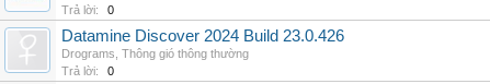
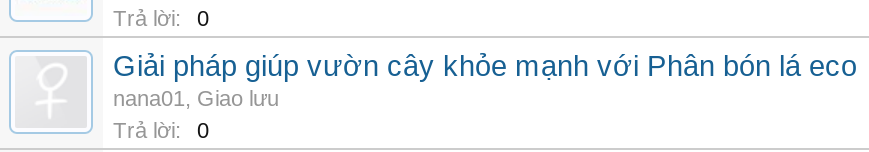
[61,27,344,60] Datamine Discover 2024 Build 23.0.426 | Drograms, Thông gió thông thường -> [113,50,857,110] Giải pháp giúp vườn cây khỏe mạnh với Phân bón lá eco | nana01, Giao lưu

